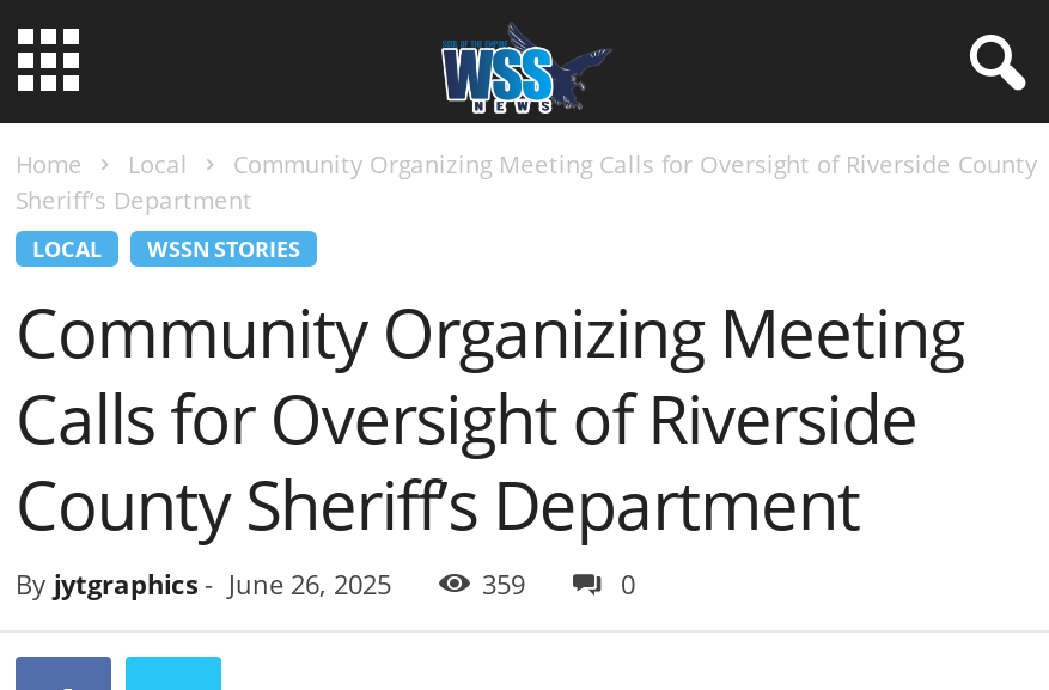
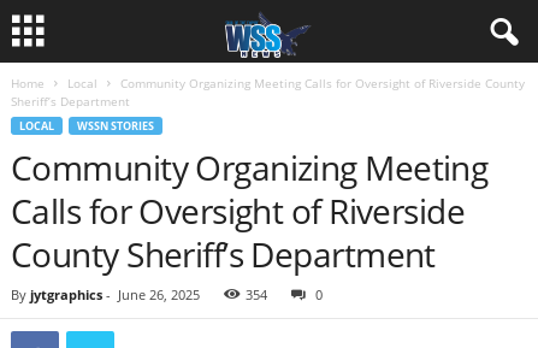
[482,566,525,602] 359 -> [246,285,267,303] 354

